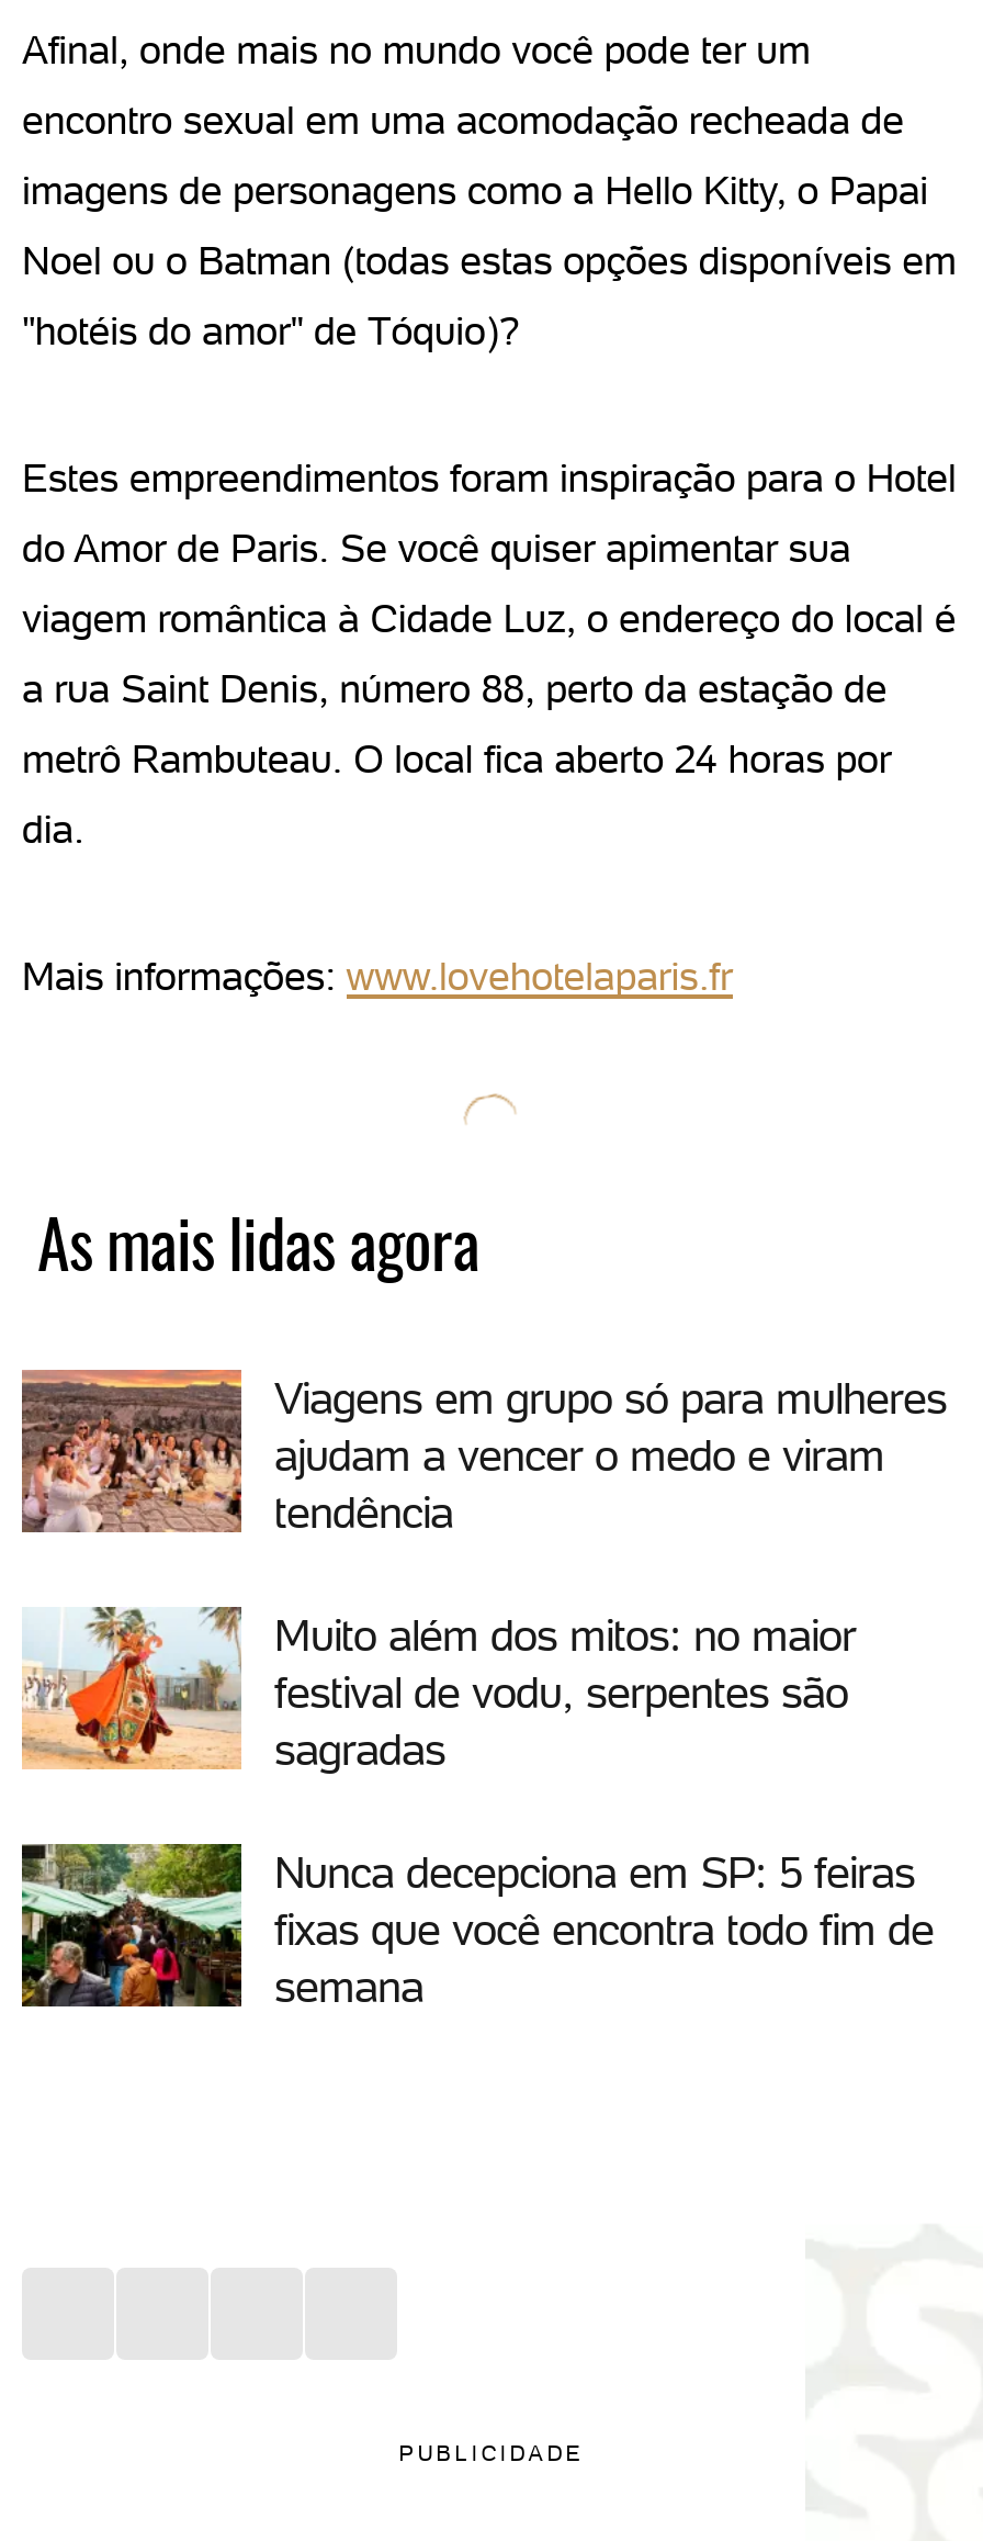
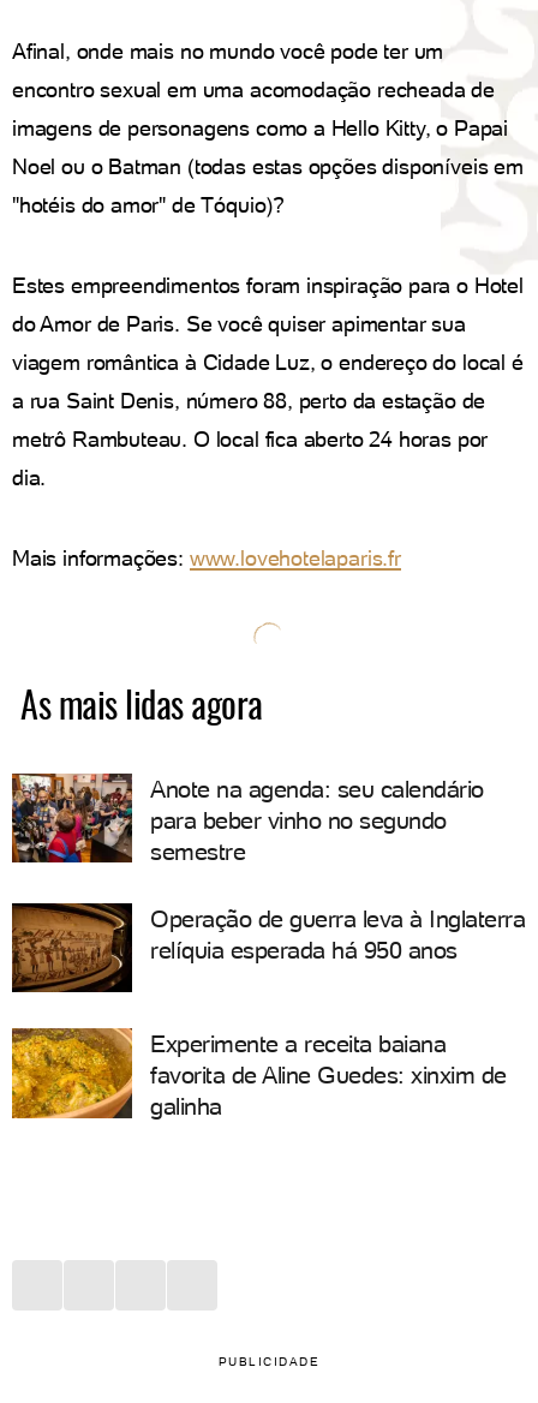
[20,1370,947,1538] [image] | Viagens em grupo só para mulheres | ajudam a vencer o medo e viram | tendência -> [12,772,483,865] [image] | Anote na agenda: seu calendário | para beber vinho no segundo | semestre
[20,1605,856,1775] [image] | Muito além dos mitos: no maior | festival de vodu, serpentes são | sagradas -> [11,902,525,993] [image] | Operação de guerra leva à Inglaterra | relíquia esperada há 950 anos
[20,1842,934,2012] [image] | Nunca decepciona em SP: 5 feiras | fixas que você encontra todo fim de | semana -> [11,1027,506,1121] [image] | Experimente a receita baiana | favorita de Aline Guedes: xinxim de | galinha

